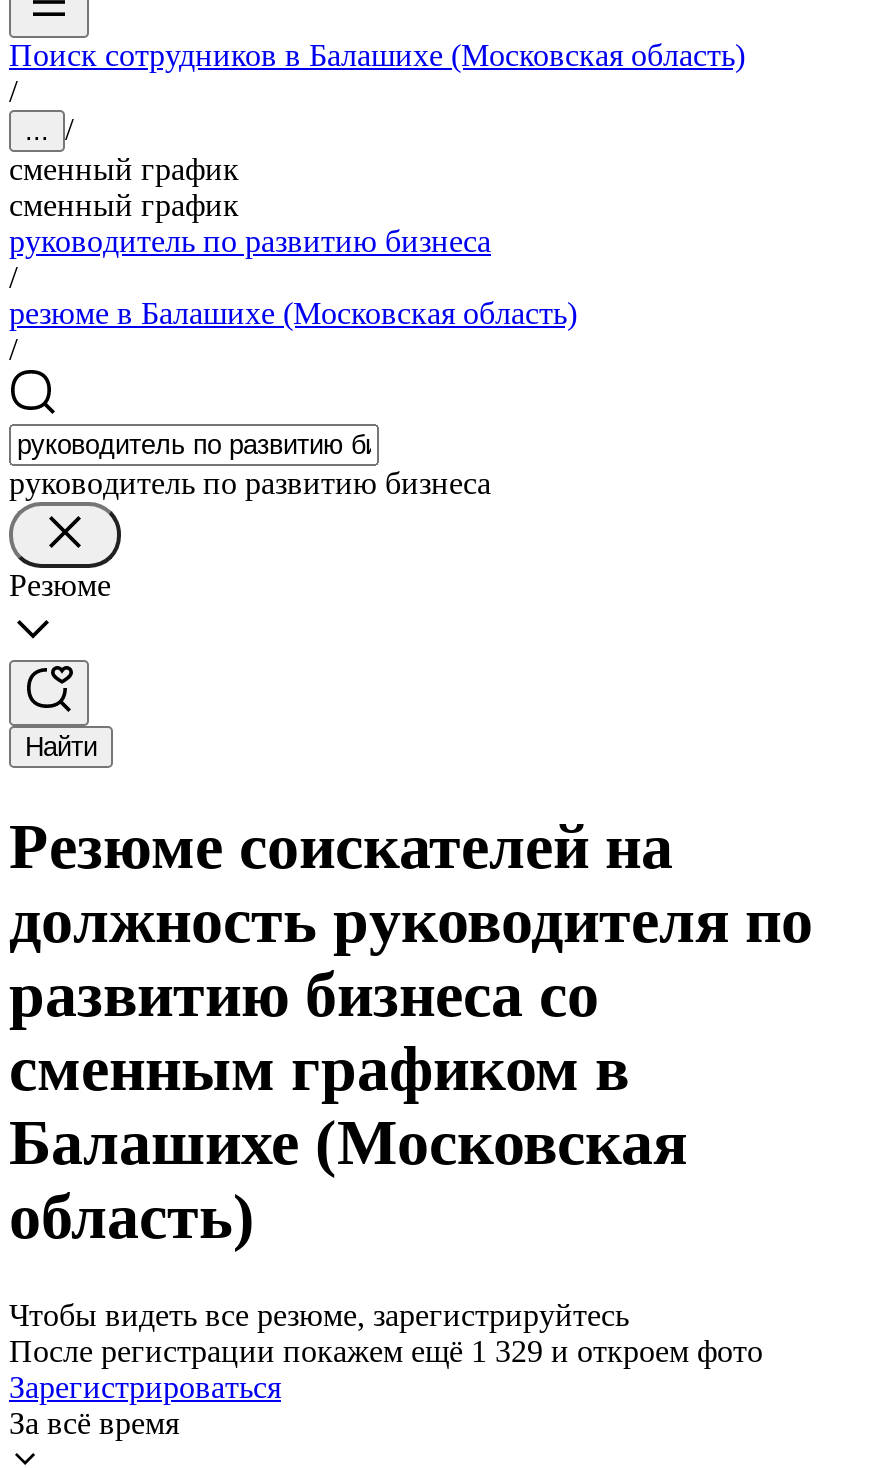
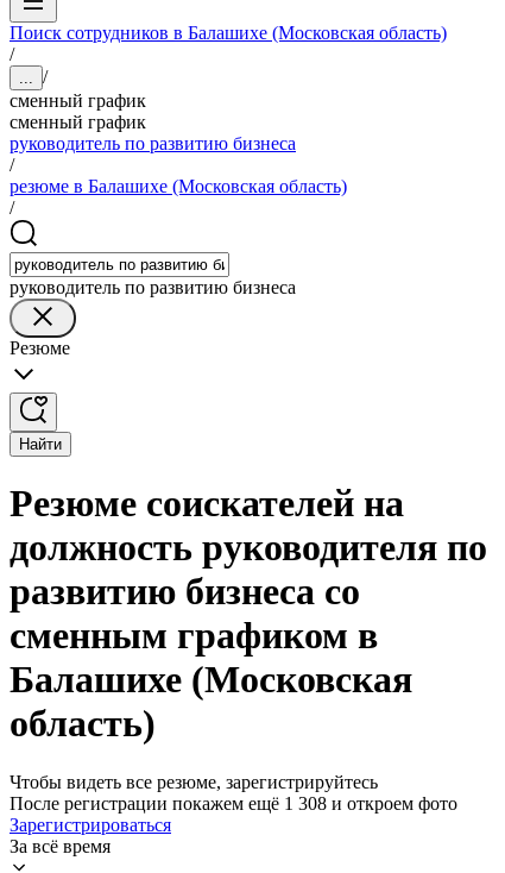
[9,1334,763,1368] После регистрации покажем ещё 1 329 и откроем фото -> [10,793,457,813] После регистрации покажем ещё 1 308 и откроем фото

